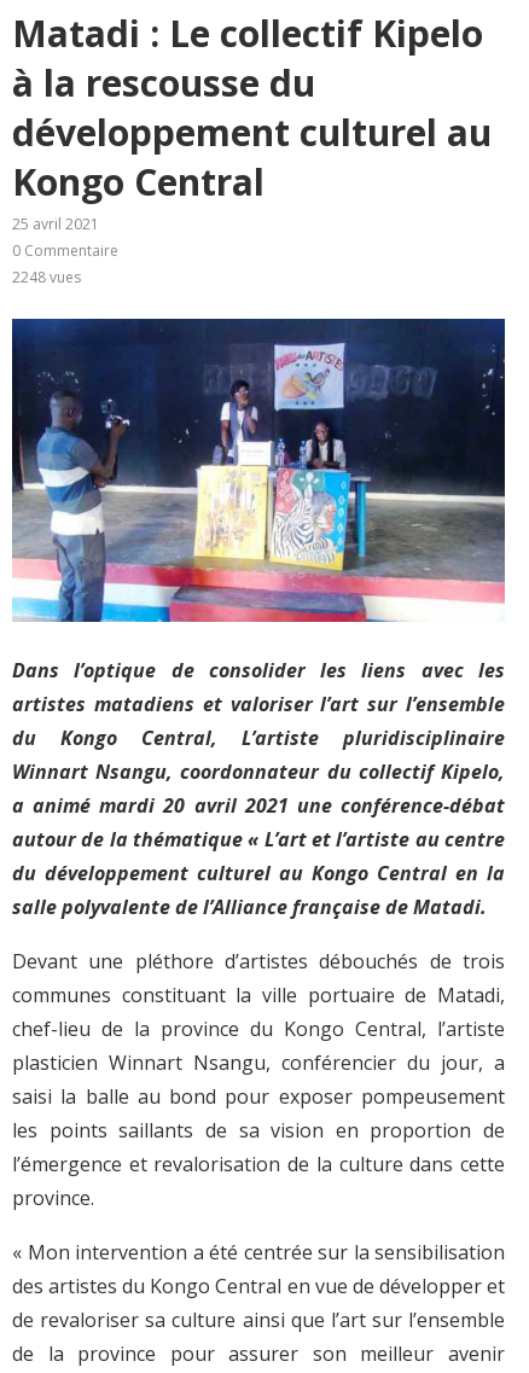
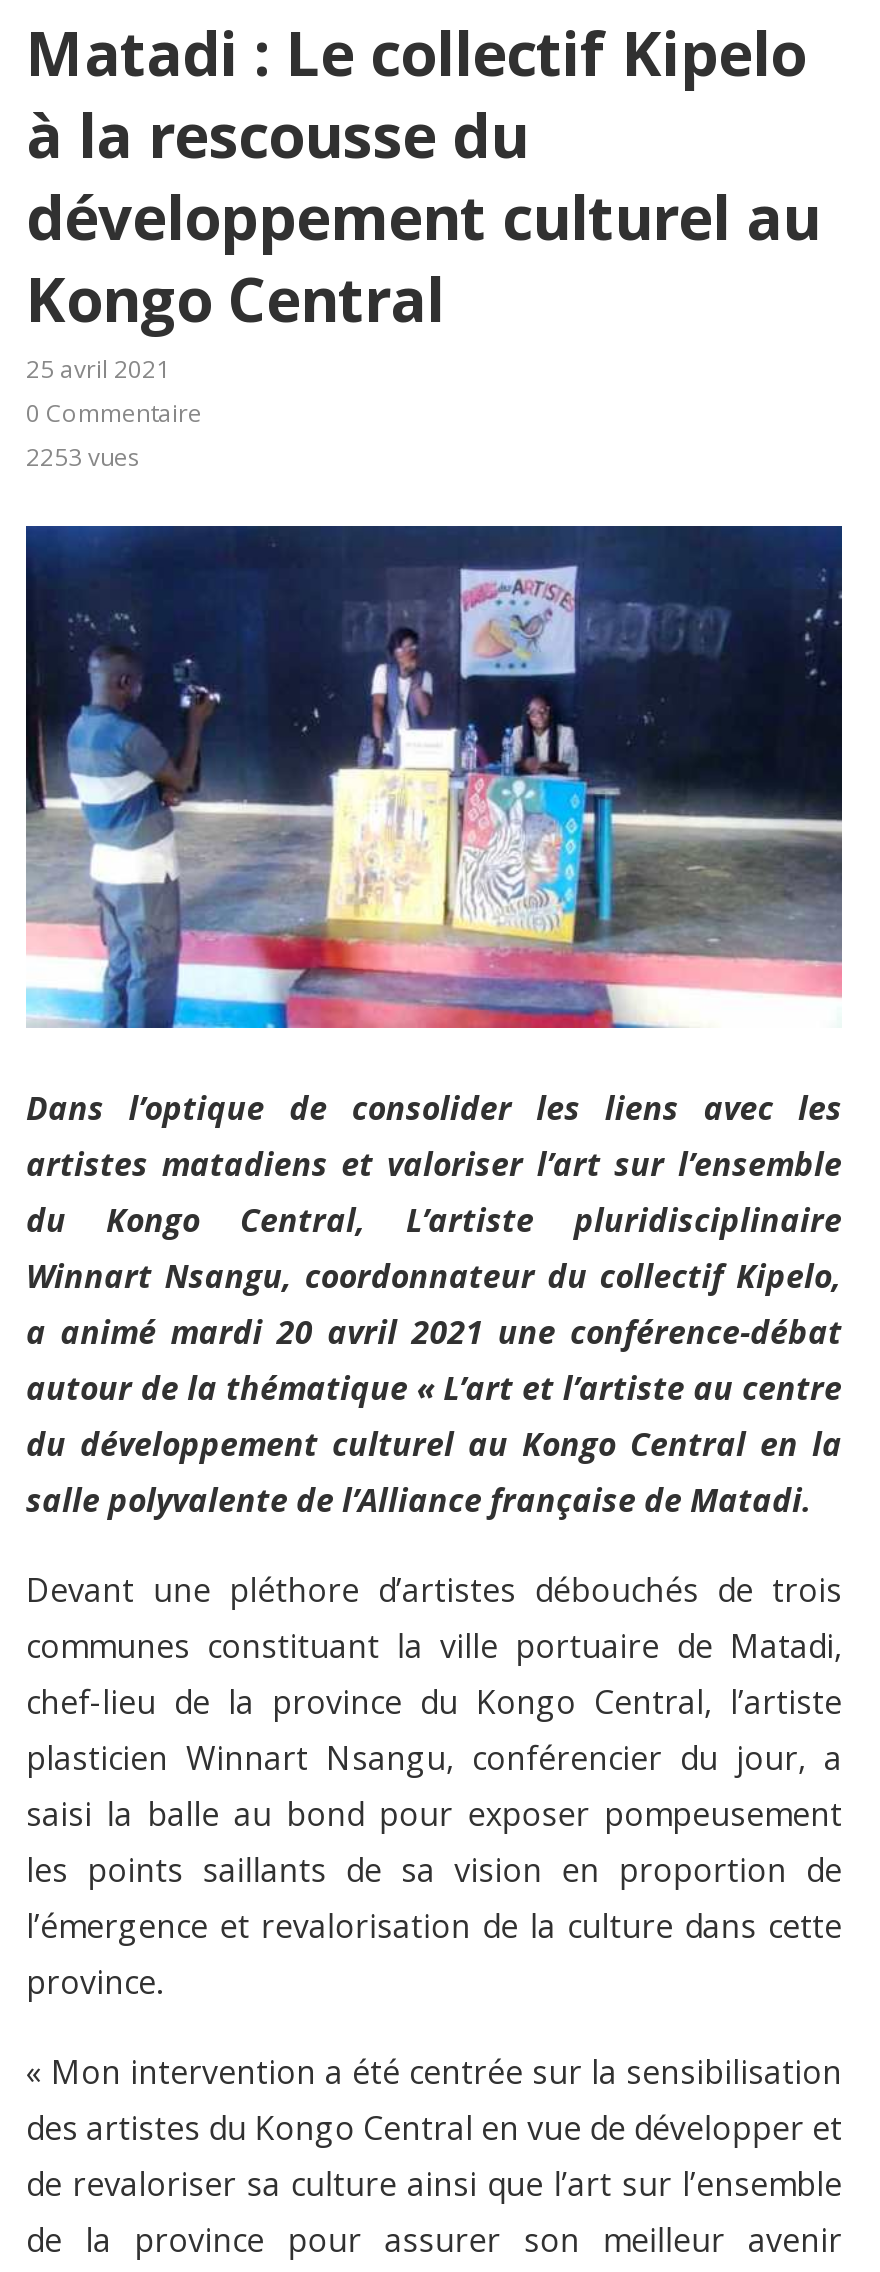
[12,267,81,287] 2248 vues -> [26,440,140,474] 2253 vues

